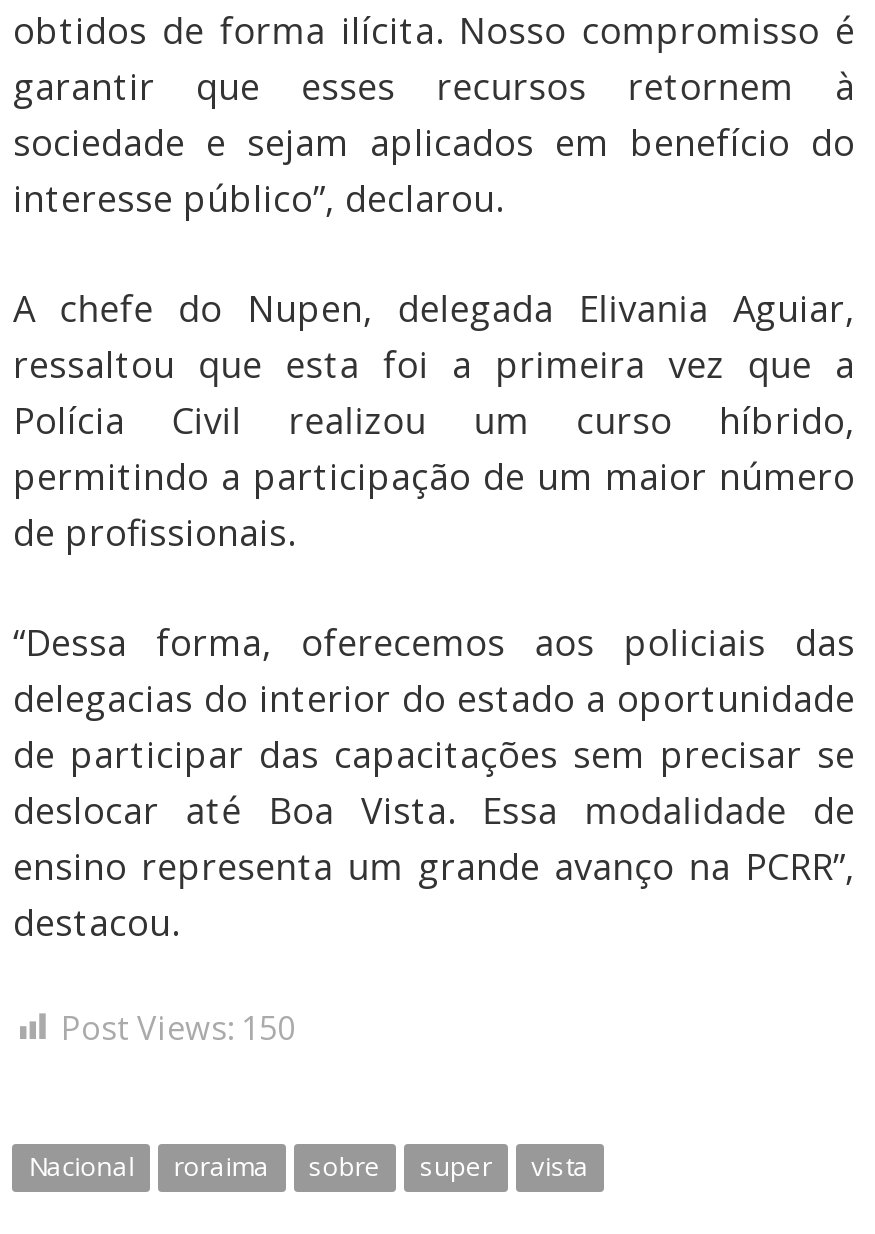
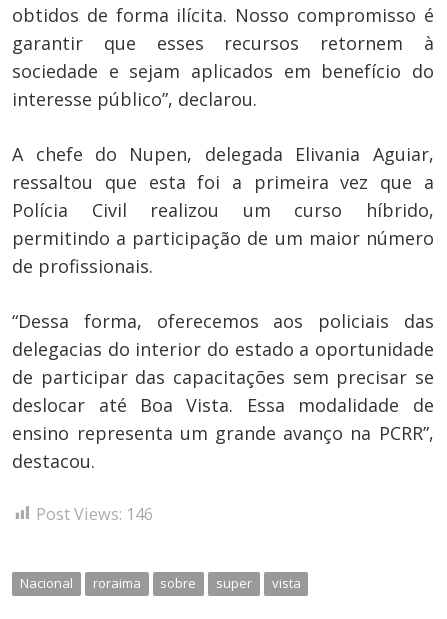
[61,1005,295,1049] Post Views: 150 -> [36,503,153,525] Post Views: 146

